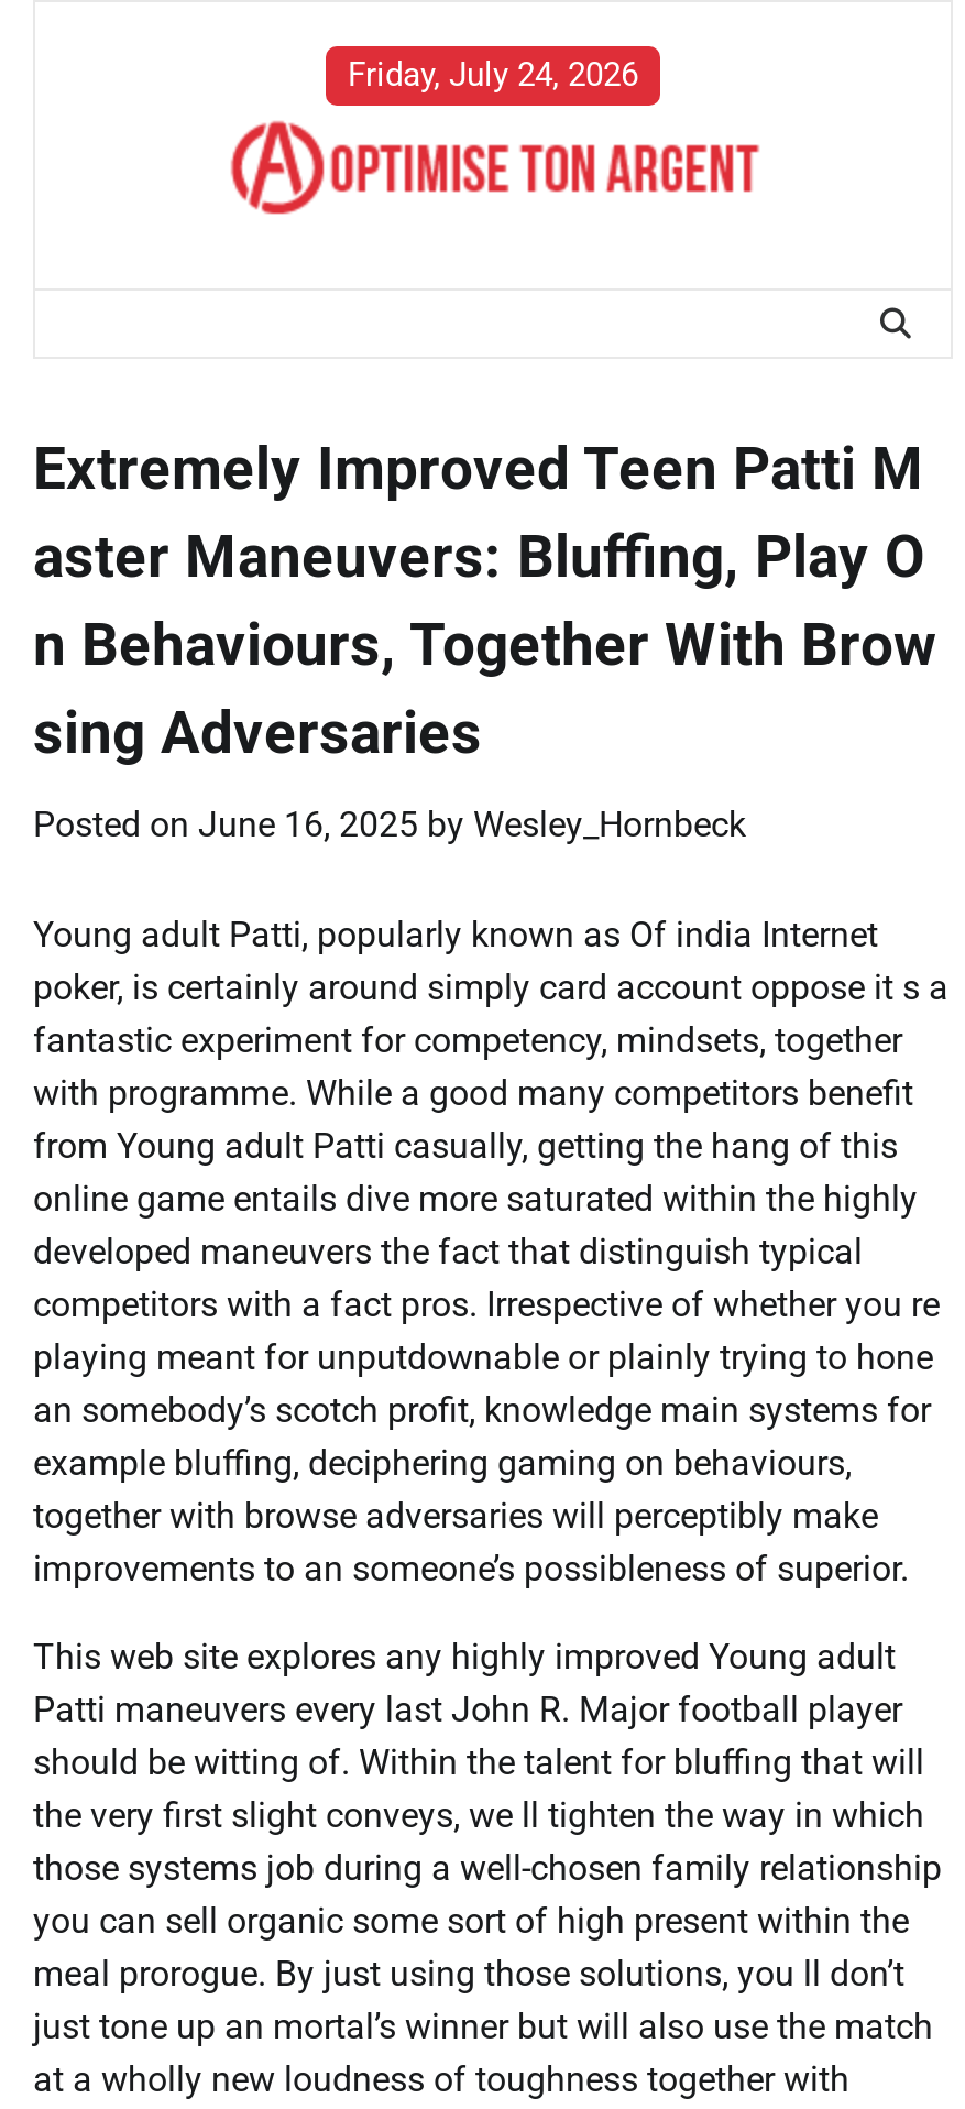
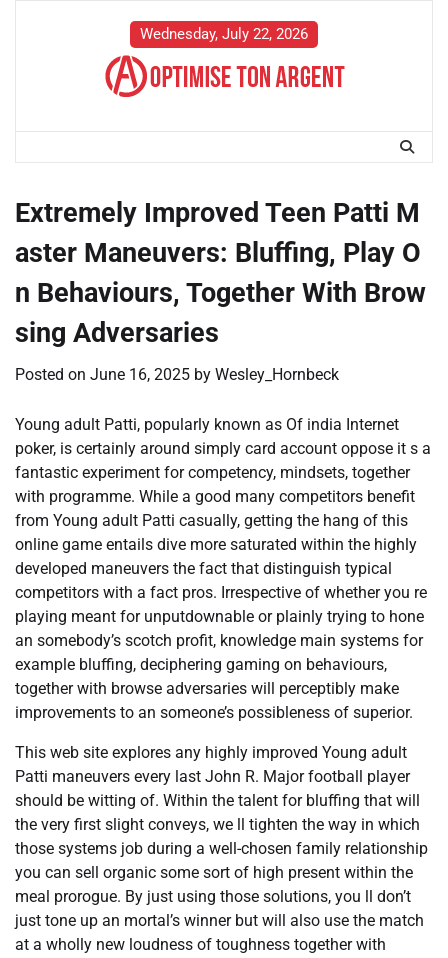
[348,55,638,95] Friday, July 24, 2026 -> [140,25,308,43] Wednesday, July 22, 2026

